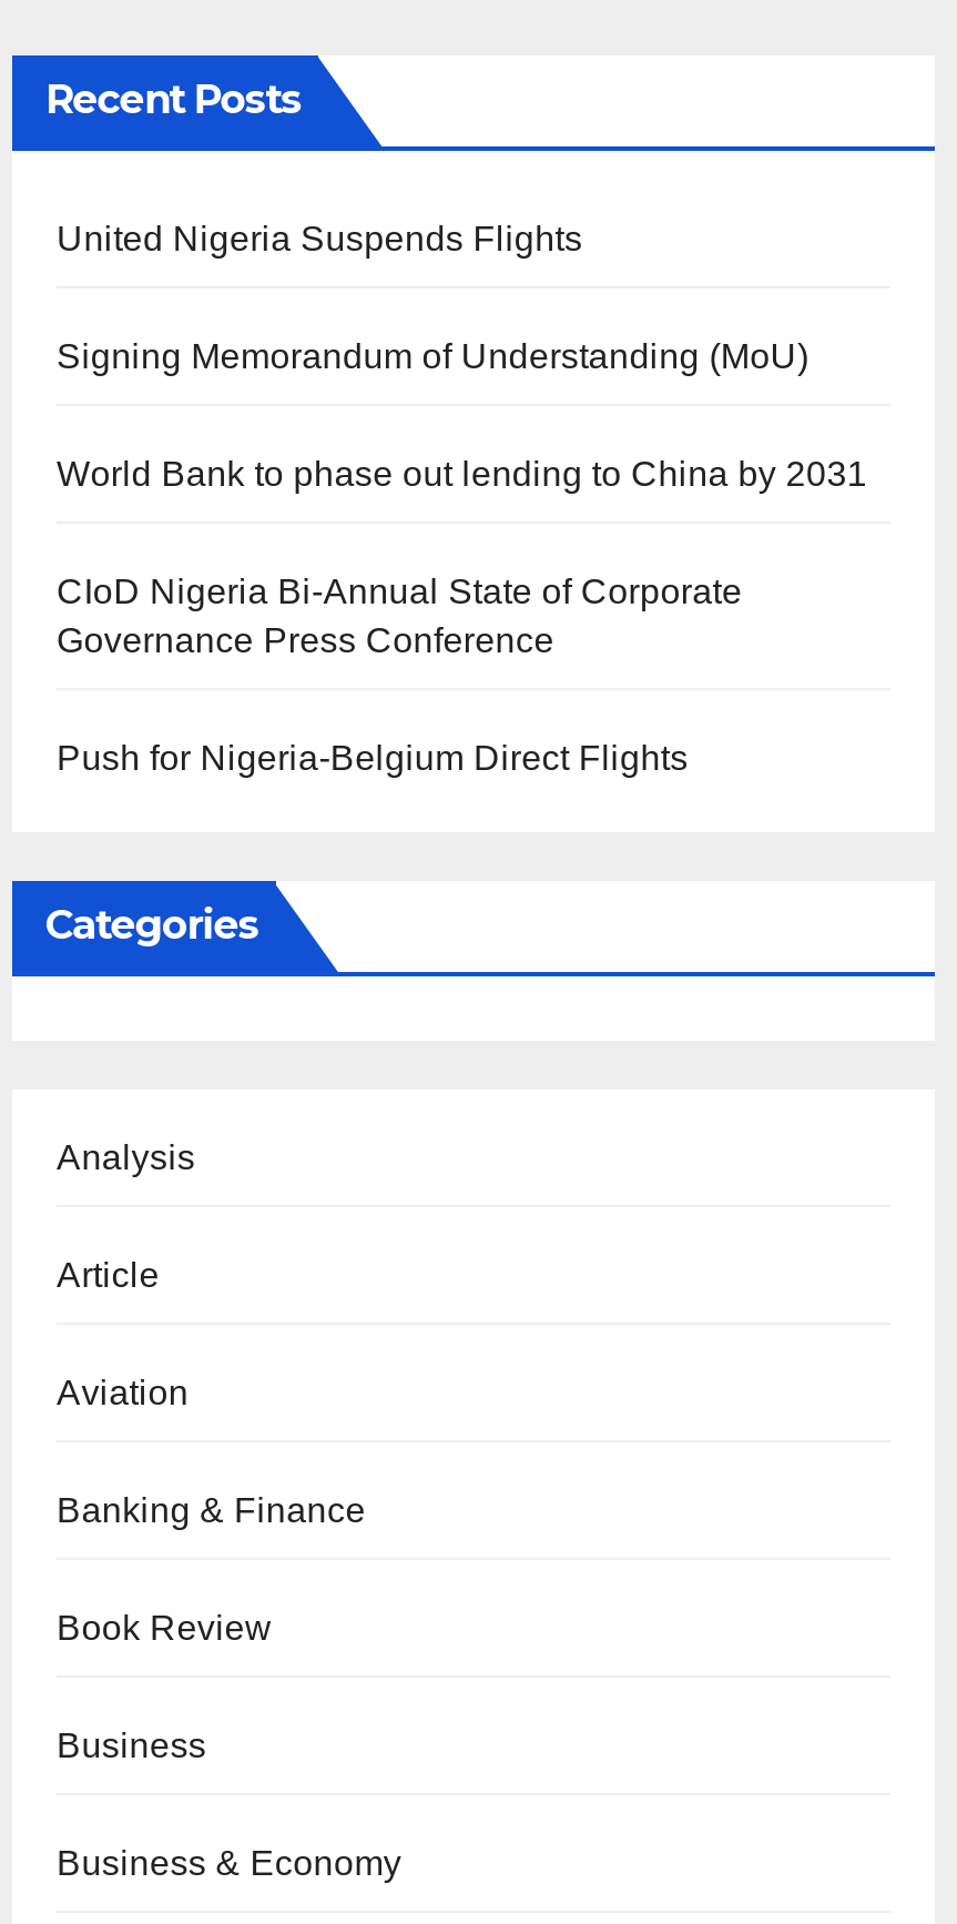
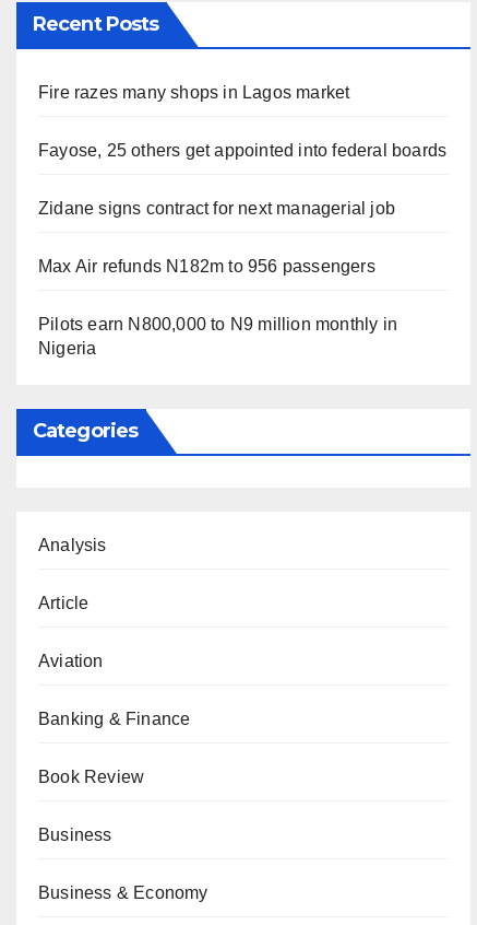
[57,219,583,257] United Nigeria Suspends Flights -> [38,83,350,101] Fire razes many shops in Lagos market
[57,337,809,374] Signing Memorandum of Understanding (MoU) -> [38,141,447,159] Fayose, 25 others get appointed into federal boards
[57,454,867,492] World Bank to phase out lending to China by 2031 -> [38,199,395,217] Zidane signs contract for next managerial job
[57,572,742,658] CIoD Nigeria Bi-Annual State of Corporate | Governance Press Conference -> [38,257,375,275] Max Air refunds N182m to 956 passengers
[57,738,688,776] Push for Nigeria-Belgium Direct Flights -> [38,315,397,357] Pilots earn N800,000 to N9 million monthly in | Nigeria

